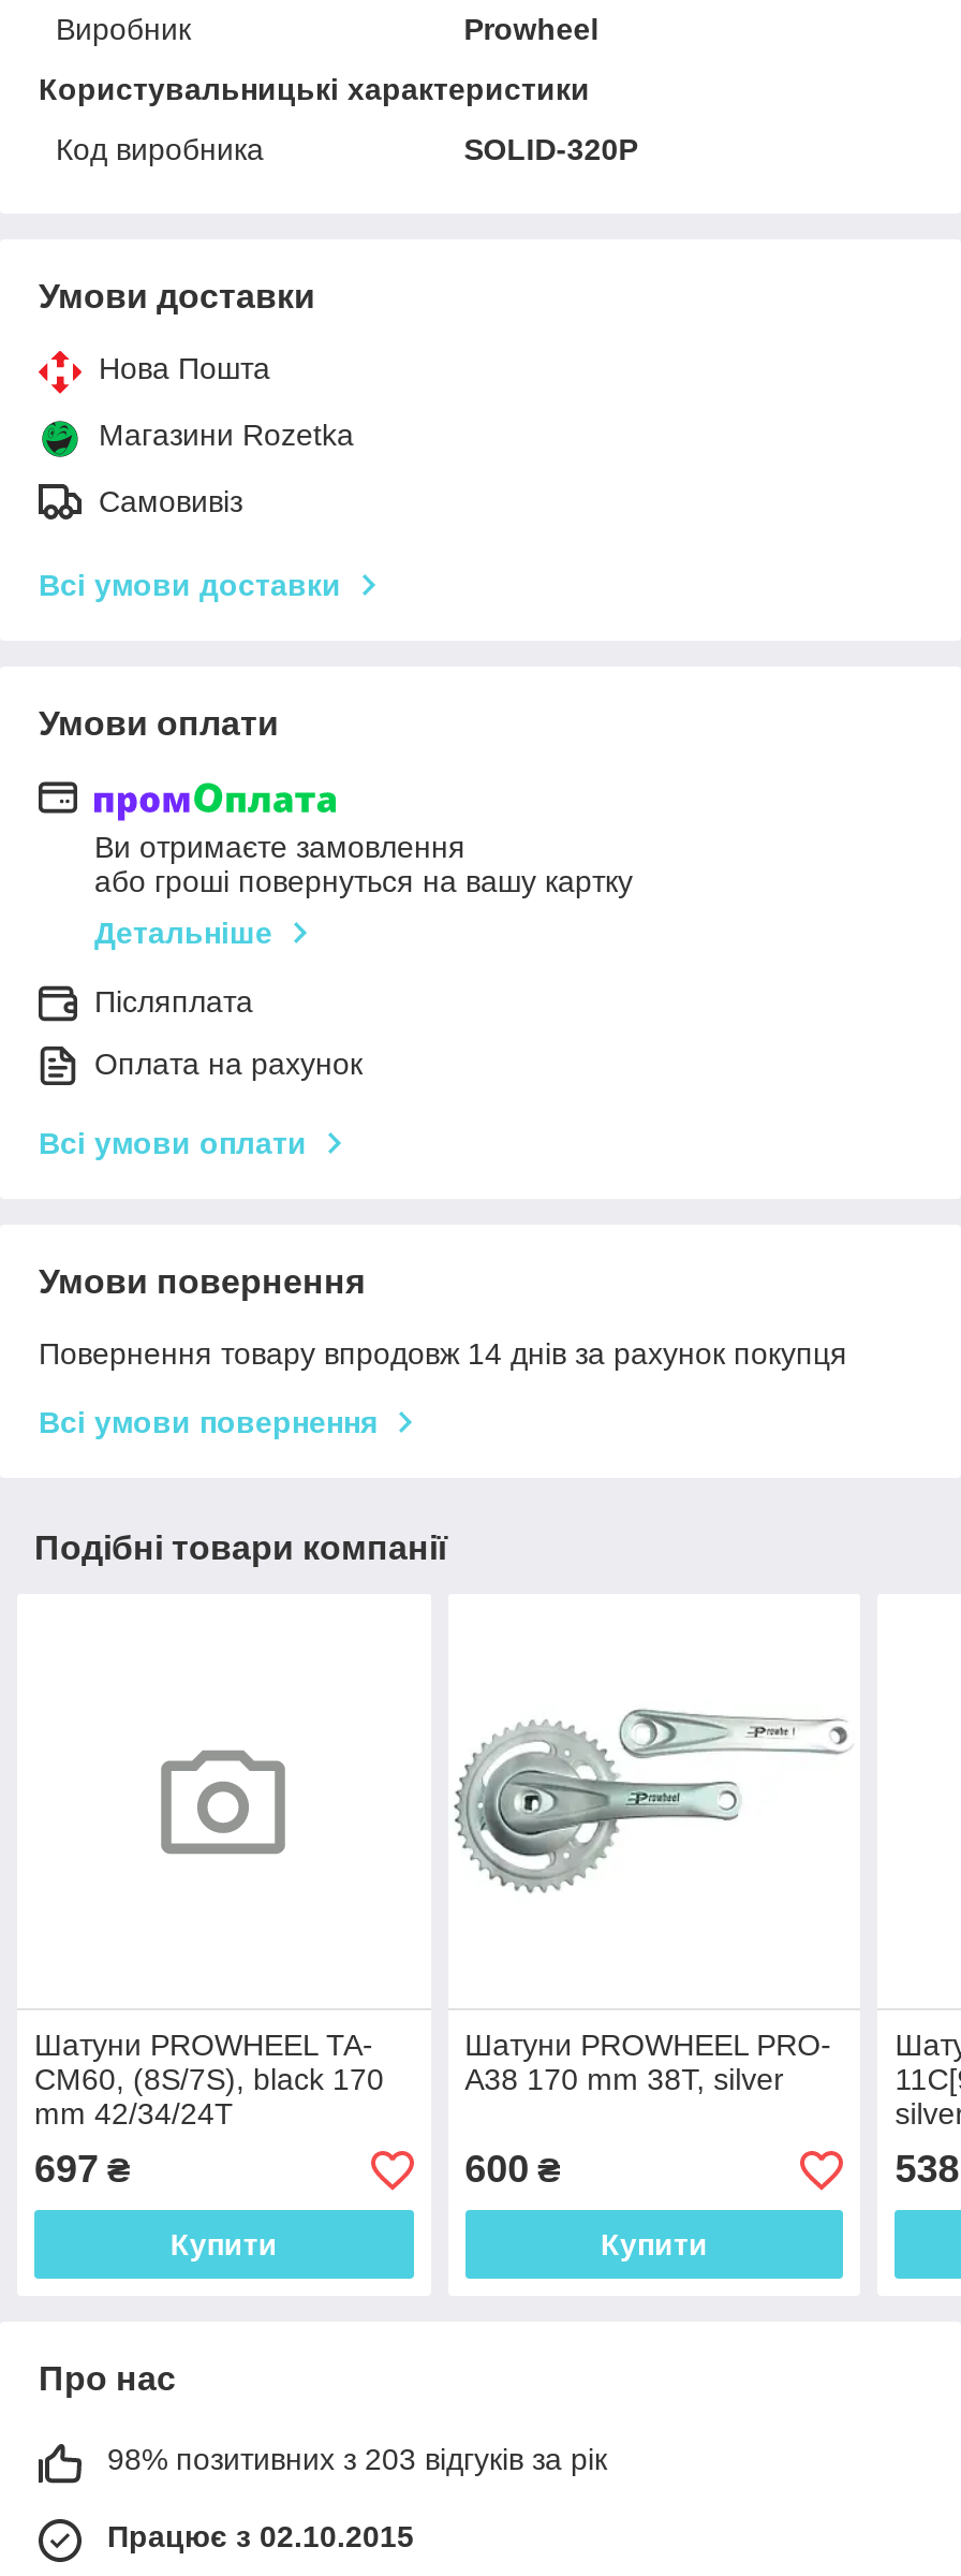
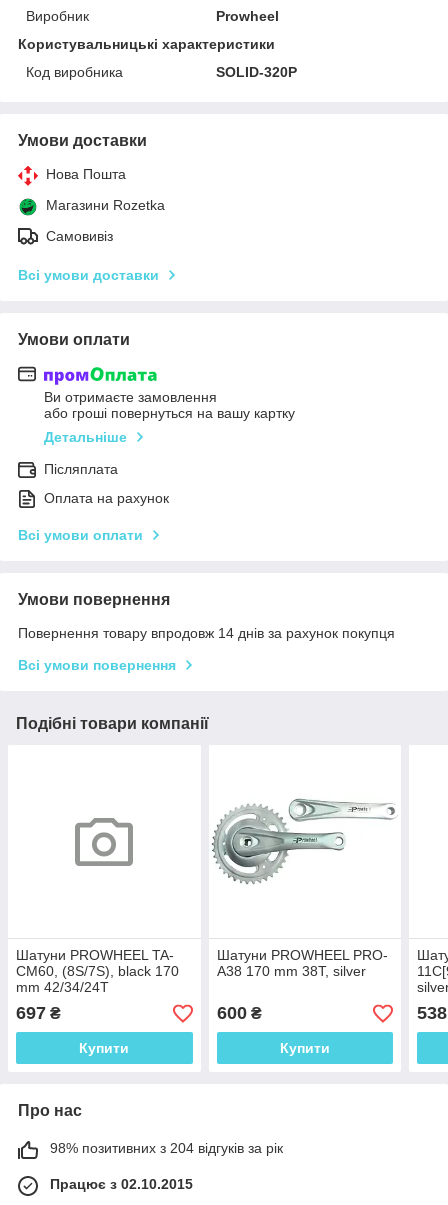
[107,2442,607,2476] 98% позитивних з 203 відгуків за рік -> [50,1140,283,1156] 98% позитивних з 204 відгуків за рік

